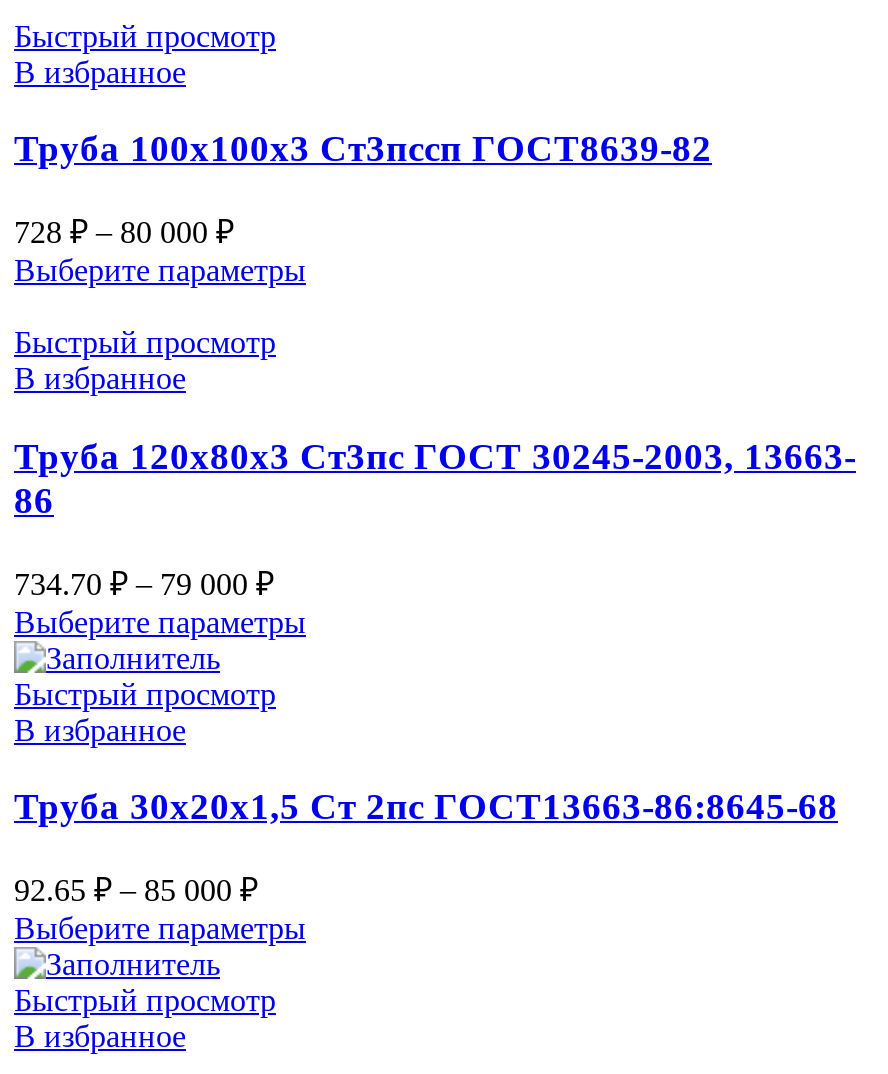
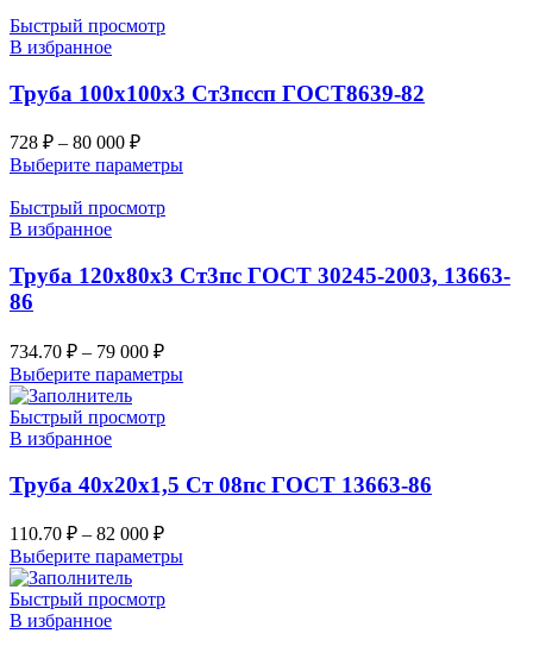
[14,785,838,827] Труба 30х20х1,5 Ст 2пс ГОСТ13663-86:8645-68 -> [10,472,432,497] Труба 40х20х1,5 Ст 08пс ГОСТ 13663-86
[14,872,258,906] 92.65 ₽ – 85 000 ₽ -> [10,524,164,544] 110.70 ₽ – 82 000 ₽

